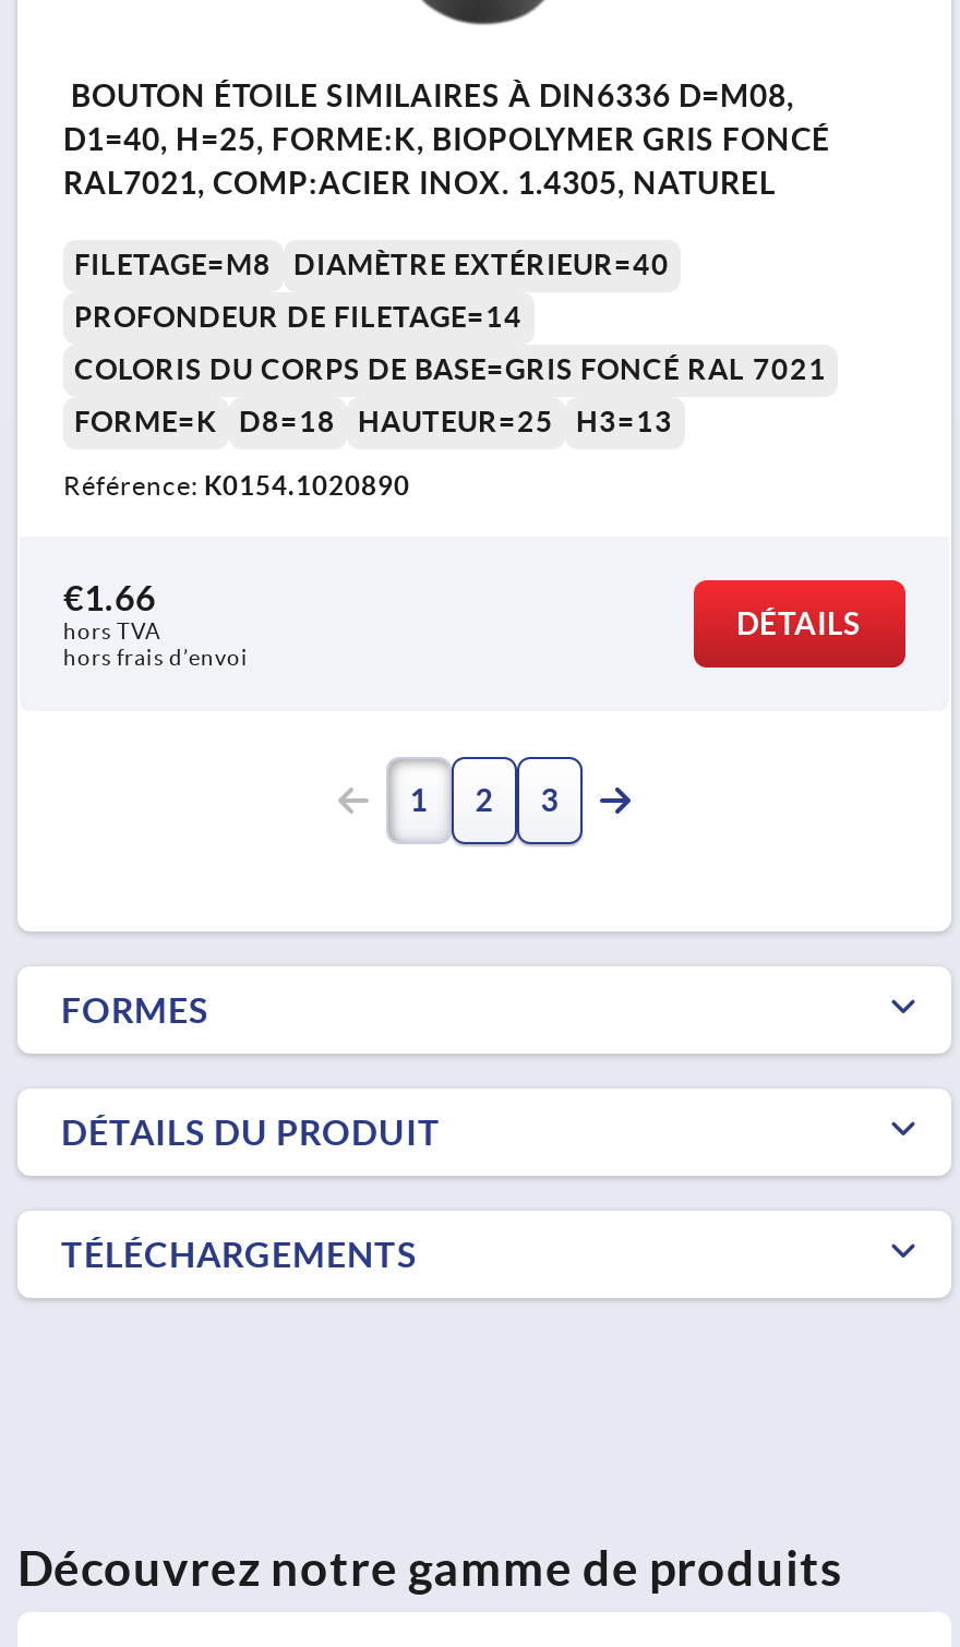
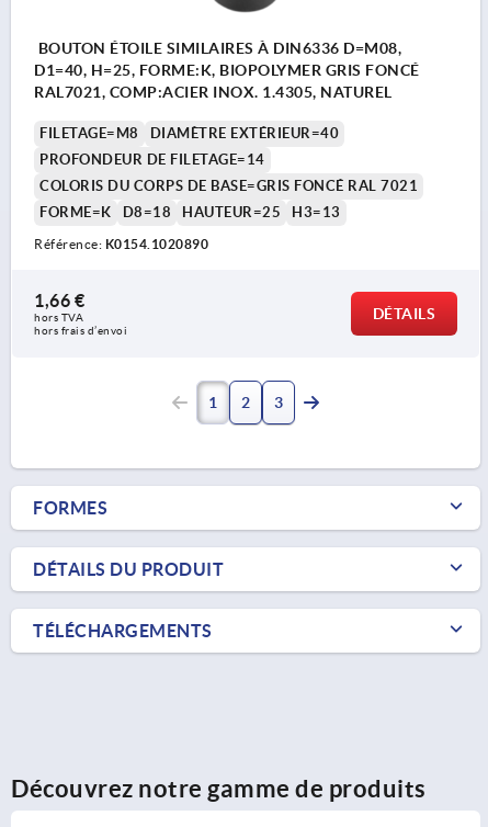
[63,577,156,616] €1.66 -> [34,290,84,310] 1,66 €

